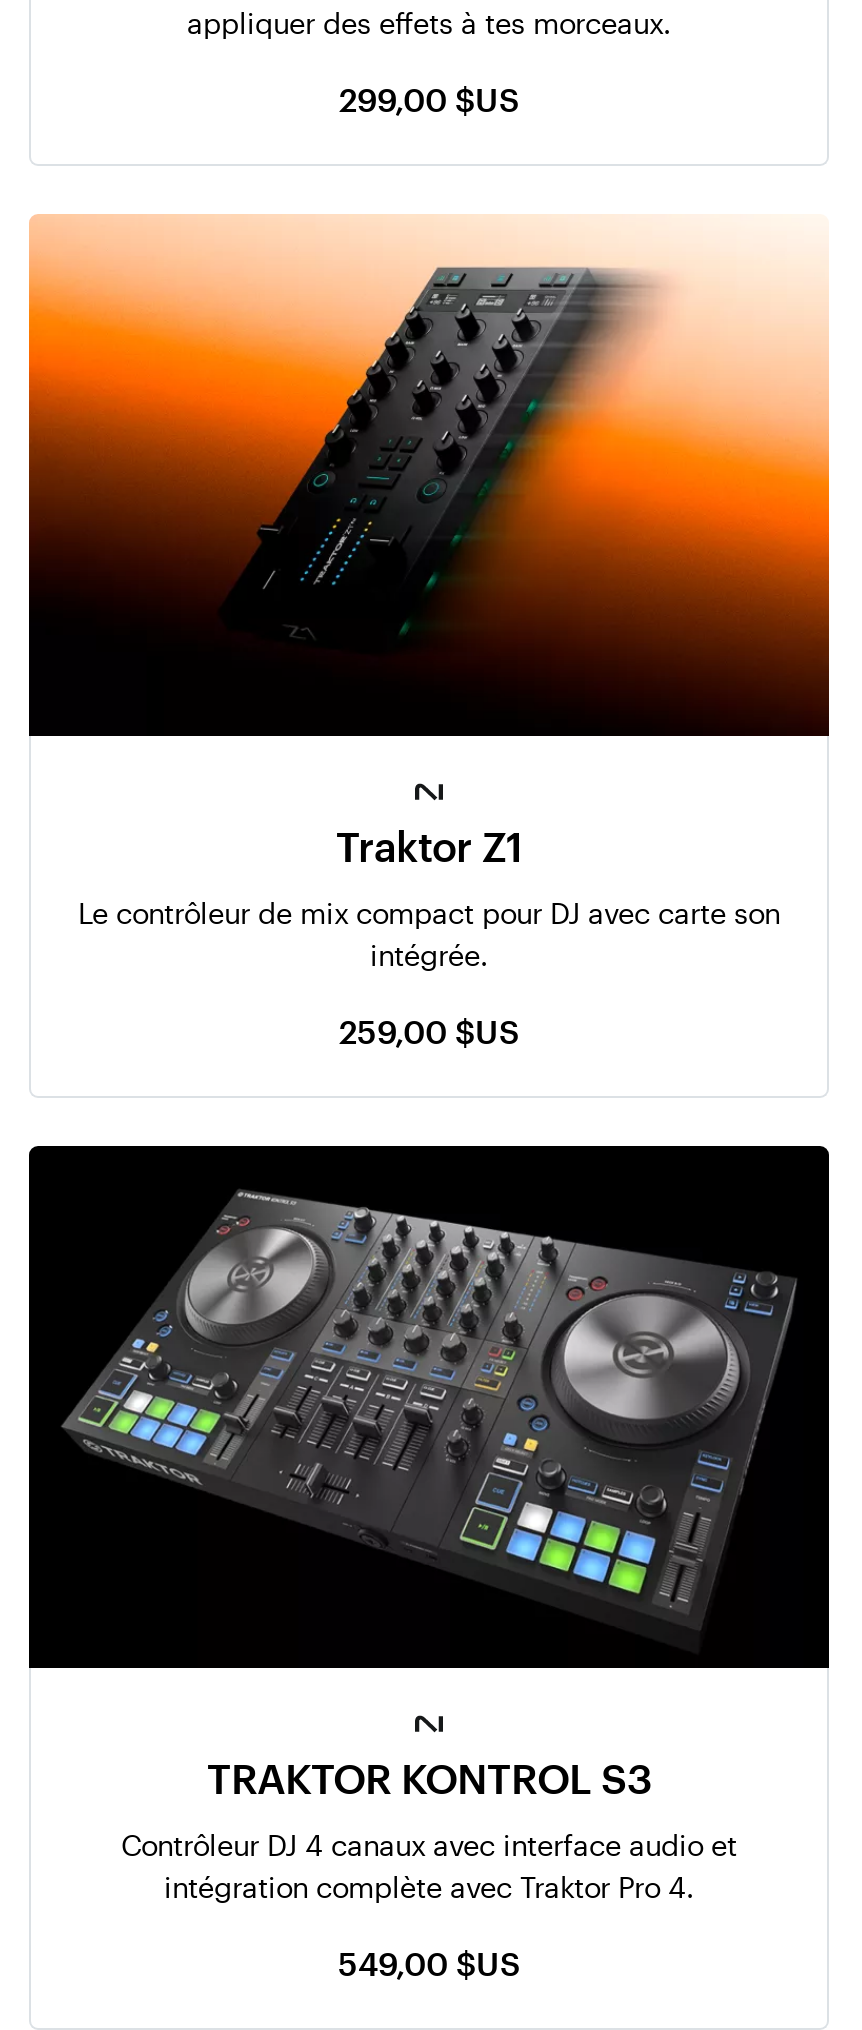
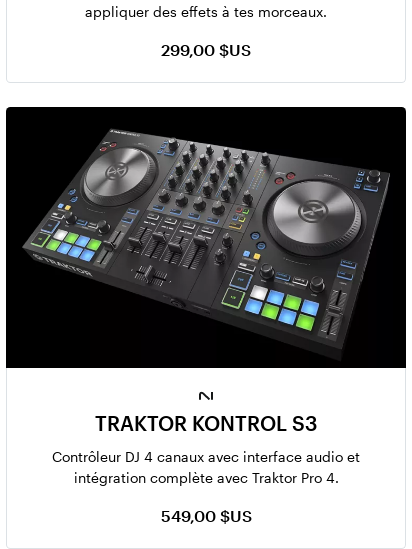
[27,214,831,730] [image] -> none
[78,821,780,1049] Traktor Z1 | Le contrôleur de mix compact pour DJ avec carte son | intégrée. | 259,00 $US -> none

